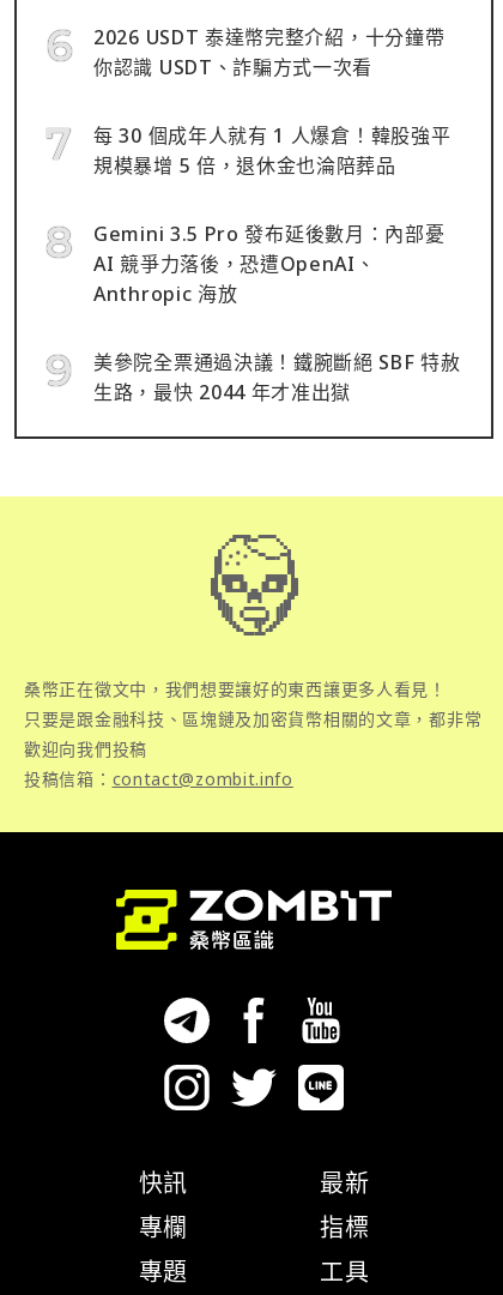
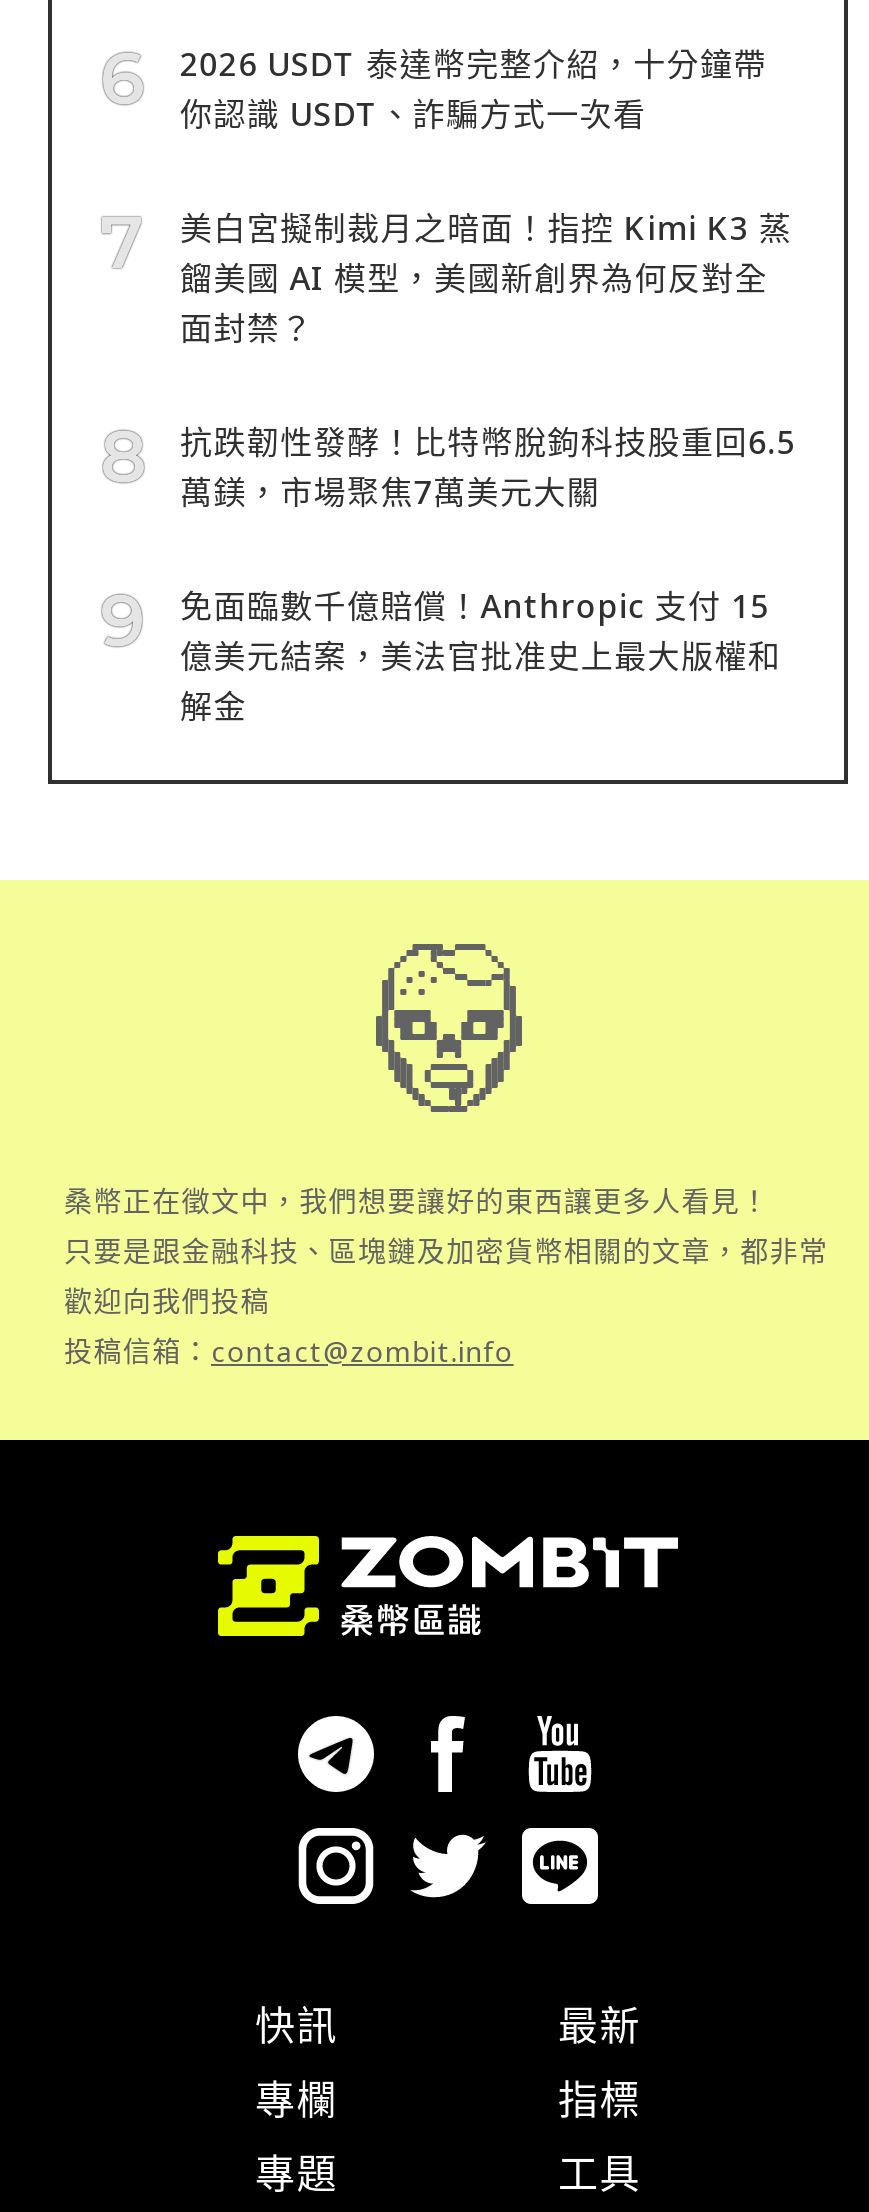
[93,122,451,178] 每 30 個成年人就有 1 人爆倉！韓股強平 | 規模暴增 5 倍，退休金也淪陪葬品 -> [180,205,792,349] 美白宮擬制裁月之暗面！指控 Kimi K3 蒸 | 餾美國 AI 模型，美國新創界為何反對全 | 面封禁？
[93,220,445,307] Gemini 3.5 Pro 發布延後數月：內部憂 | AI 競爭力落後，恐遭OpenAI、 | Anthropic 海放 -> [180,419,796,513] 抗跌韌性發酵！比特幣脫鉤科技股重回6.5 | 萬鎂，市場聚焦7萬美元大關
[93,349,461,405] 美參院全票通過決議！鐵腕斷絕 SBF 特赦 | 生路，最快 2044 年才准出獄 -> [180,583,781,727] 免面臨數千億賠償！Anthropic 支付 15 | 億美元結案，美法官批准史上最大版權和 | 解金

